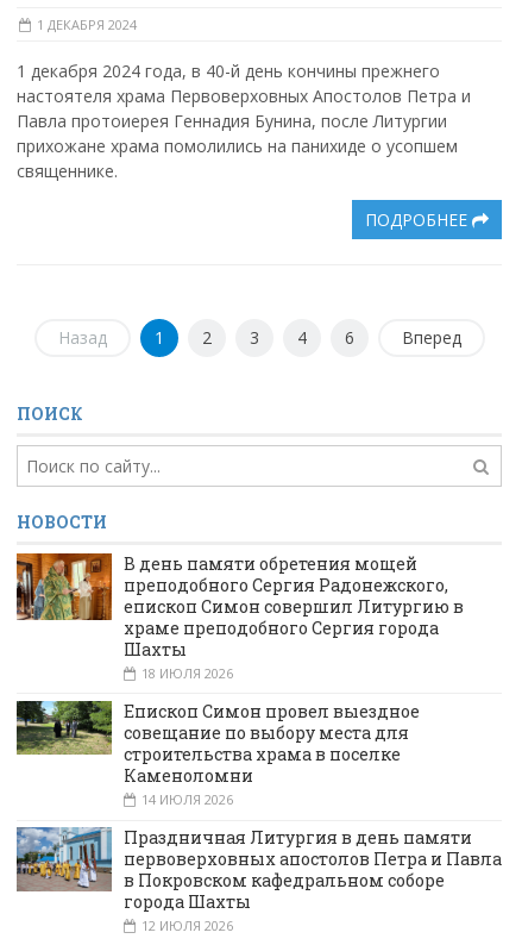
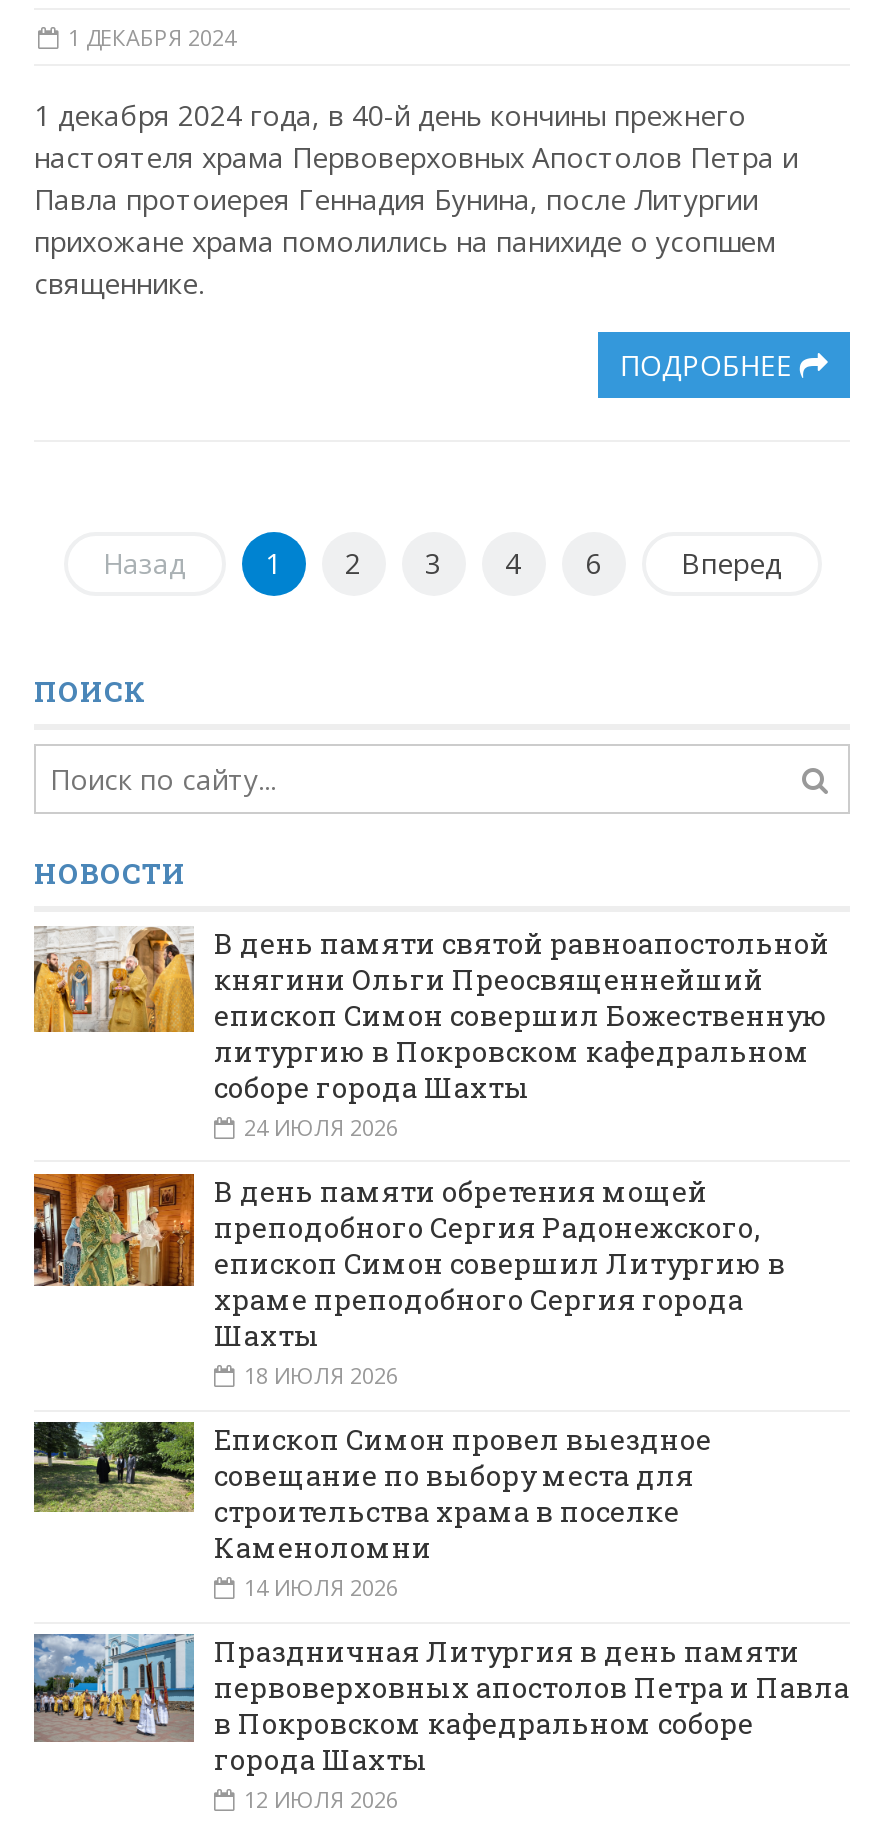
none -> [32,924,830,1142] [image] | В день памяти святой равноапостольной | княгини Ольги Преосвященнейший | епископ Симон совершил Божественную | литургию в Покровском кафедральном | соборе города Шахты | 24 ИЮЛЯ 2026

